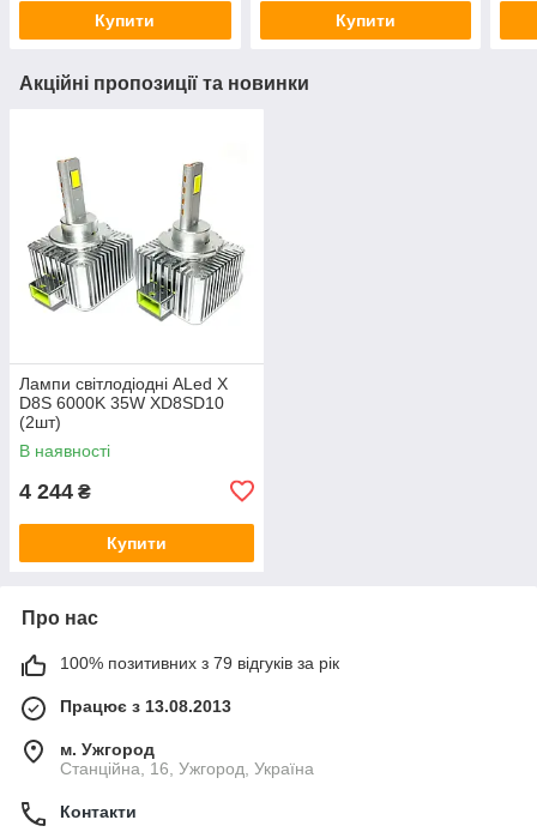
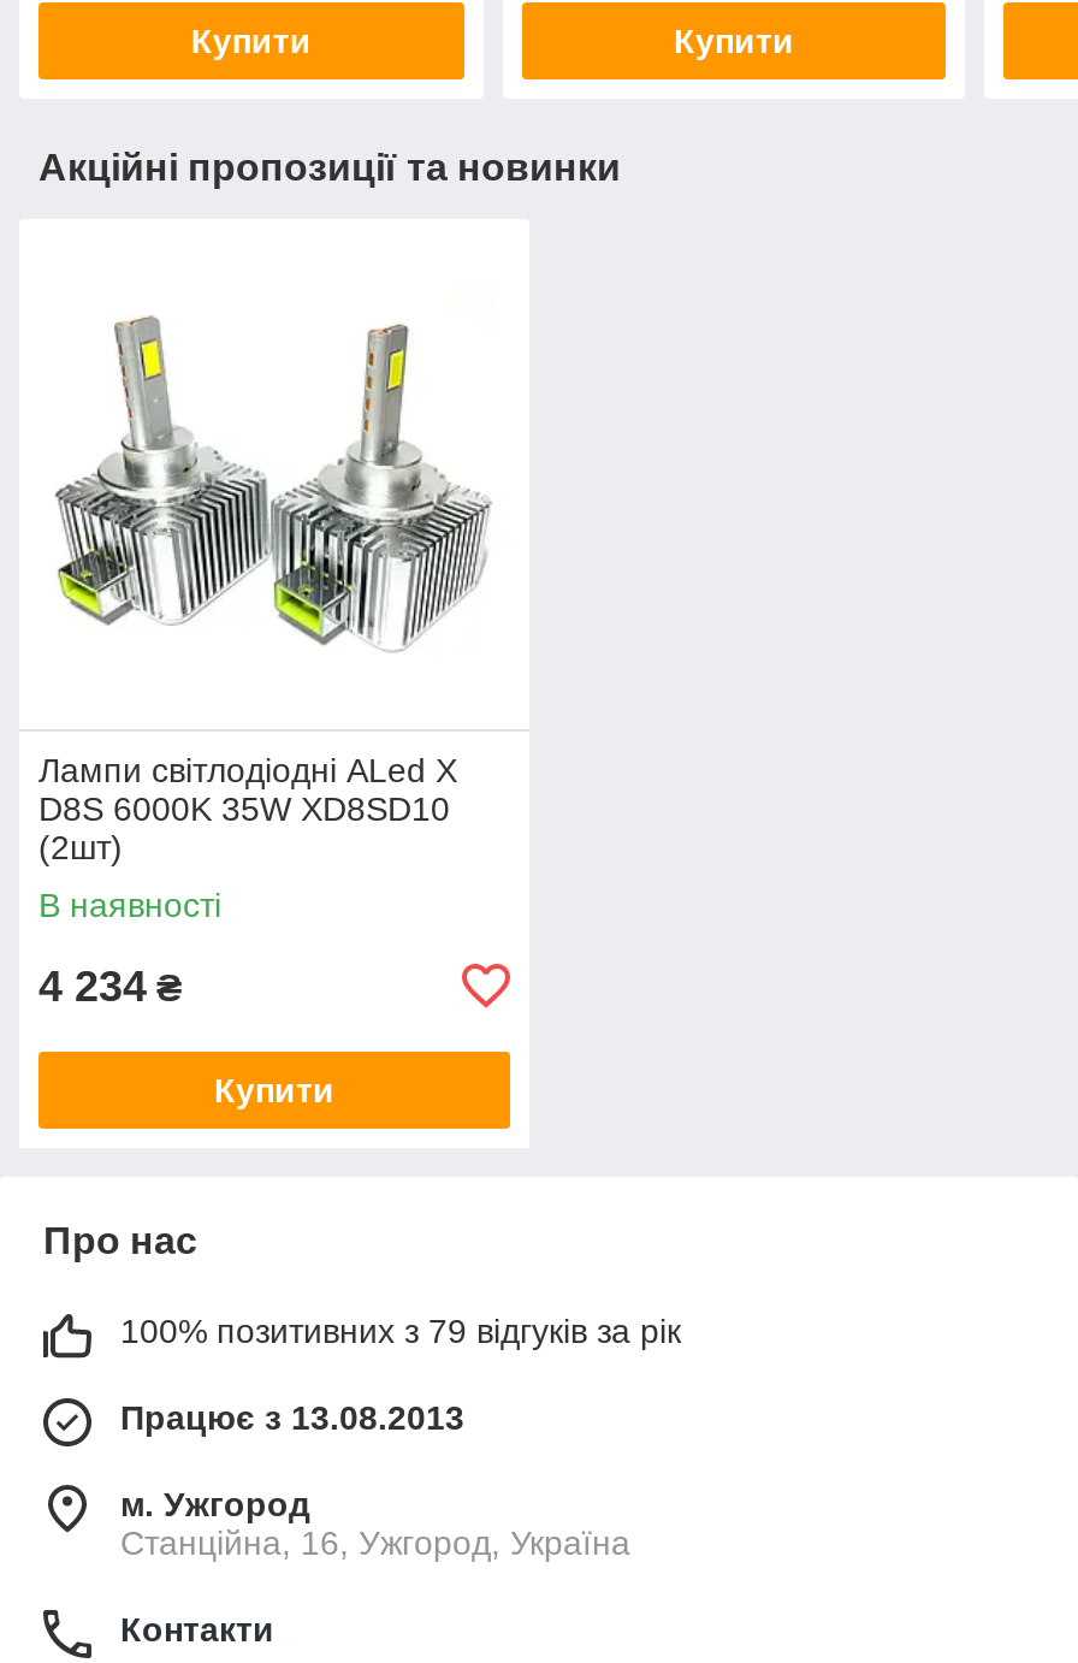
[19,479,91,503] 4 244 ₴ -> [38,962,183,1010] 4 234 ₴

